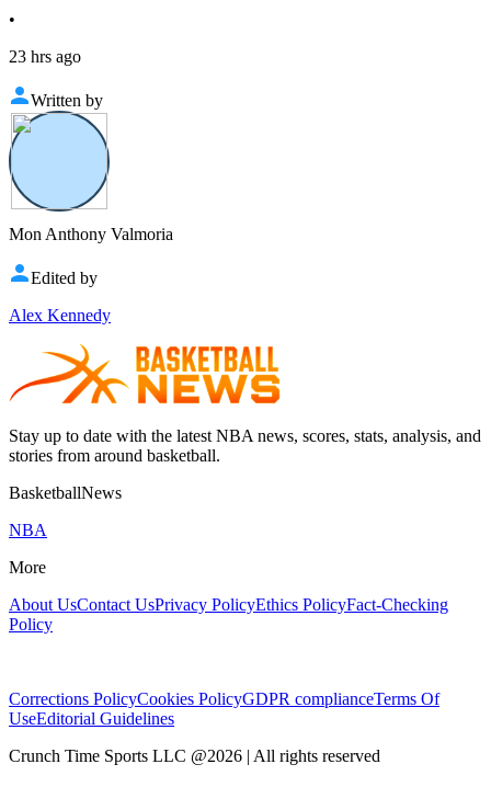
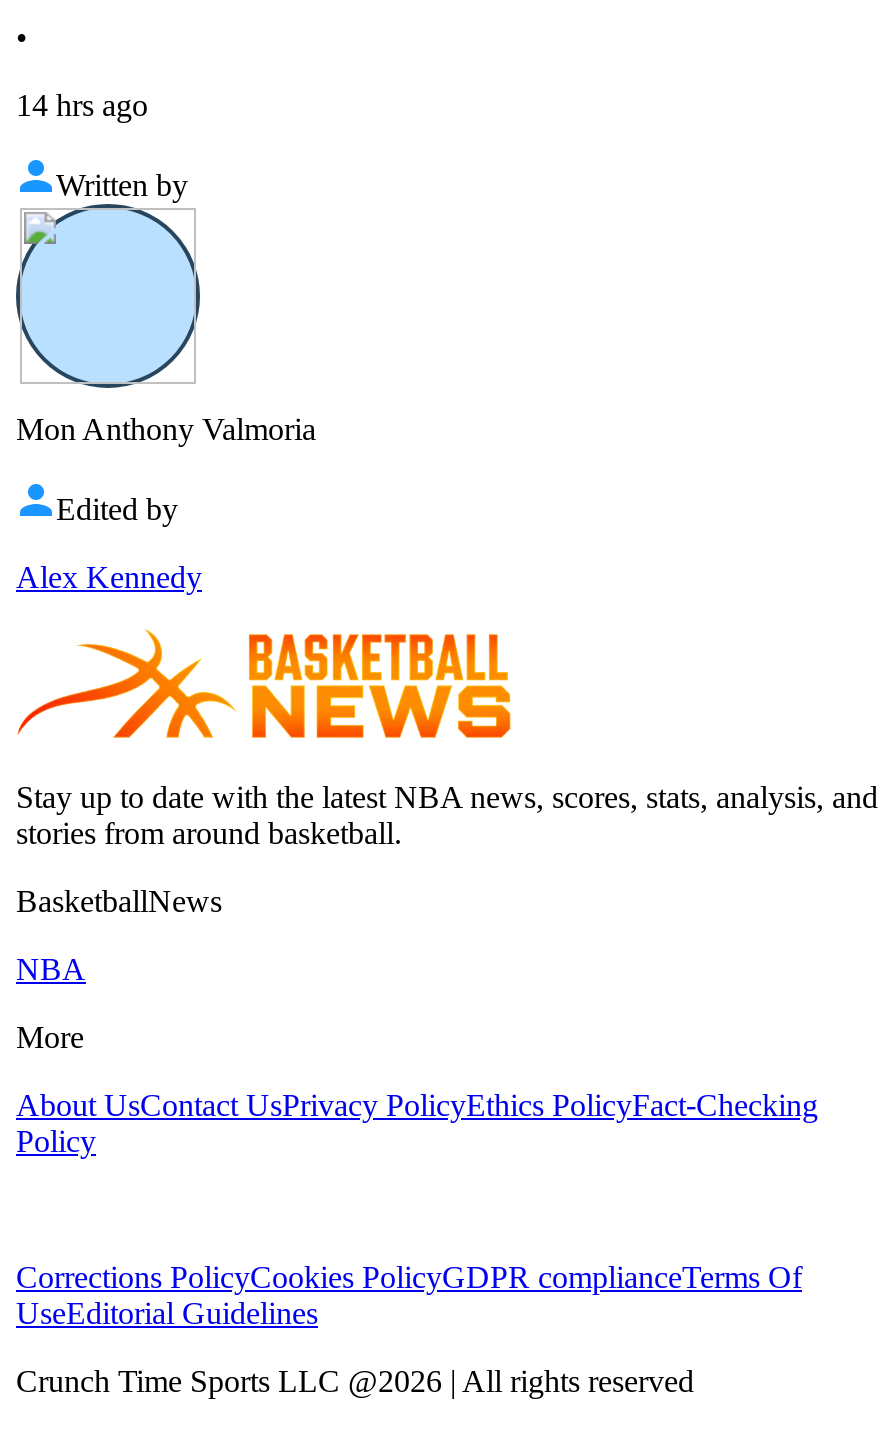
[9,47,81,66] 23 hrs ago -> [16,88,148,122] 14 hrs ago

